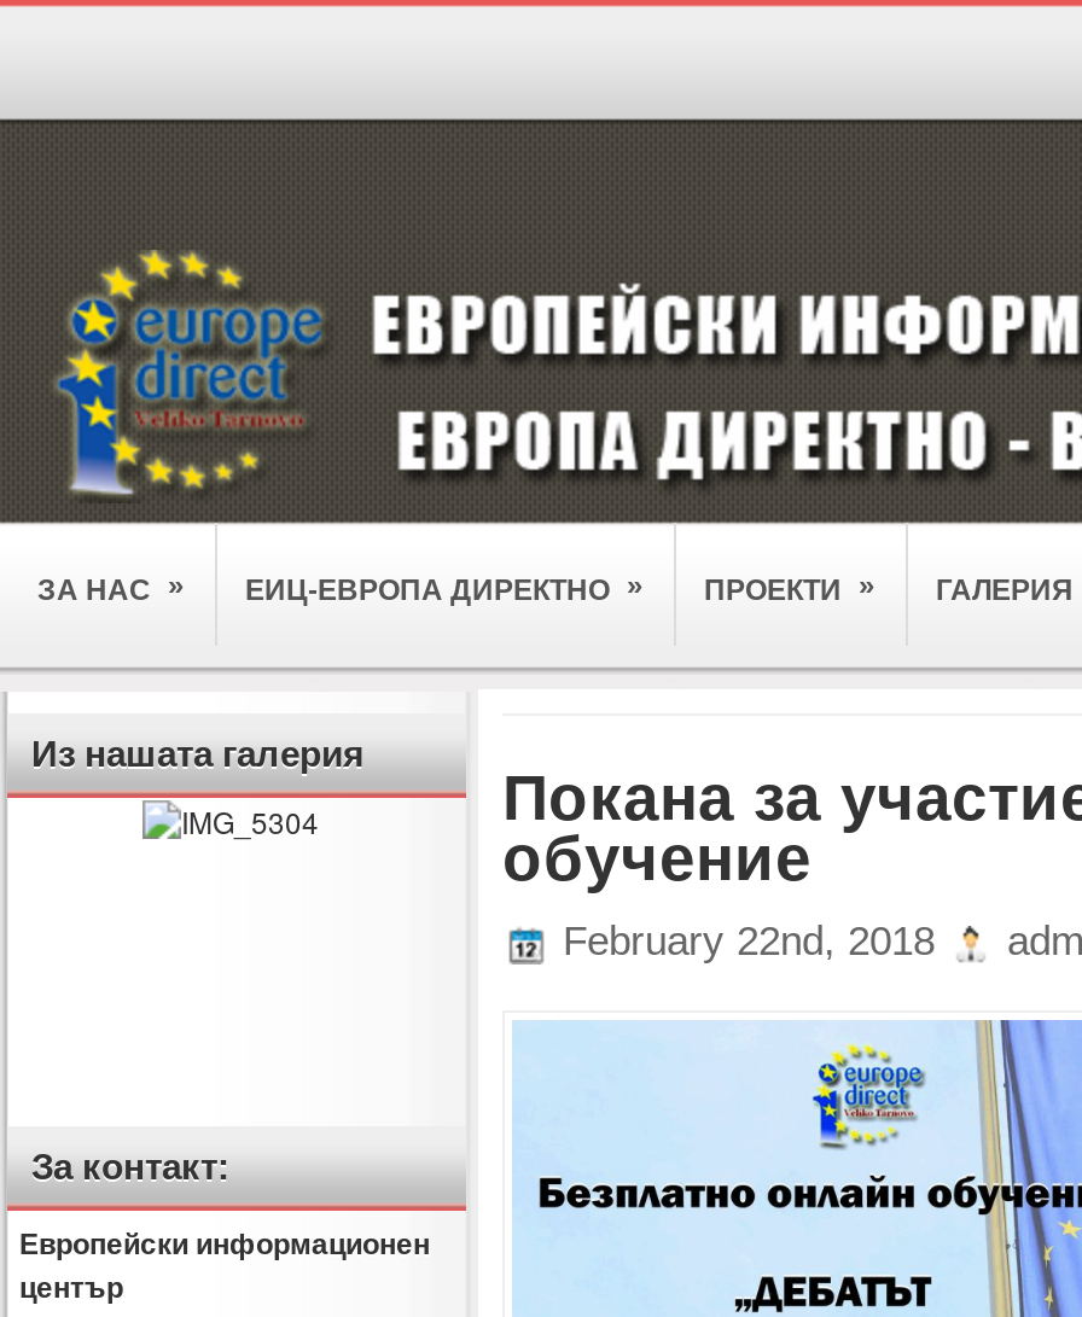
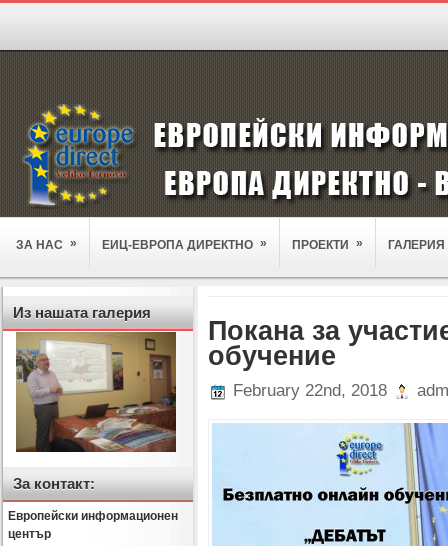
none -> [15,331,177,453] [image]

